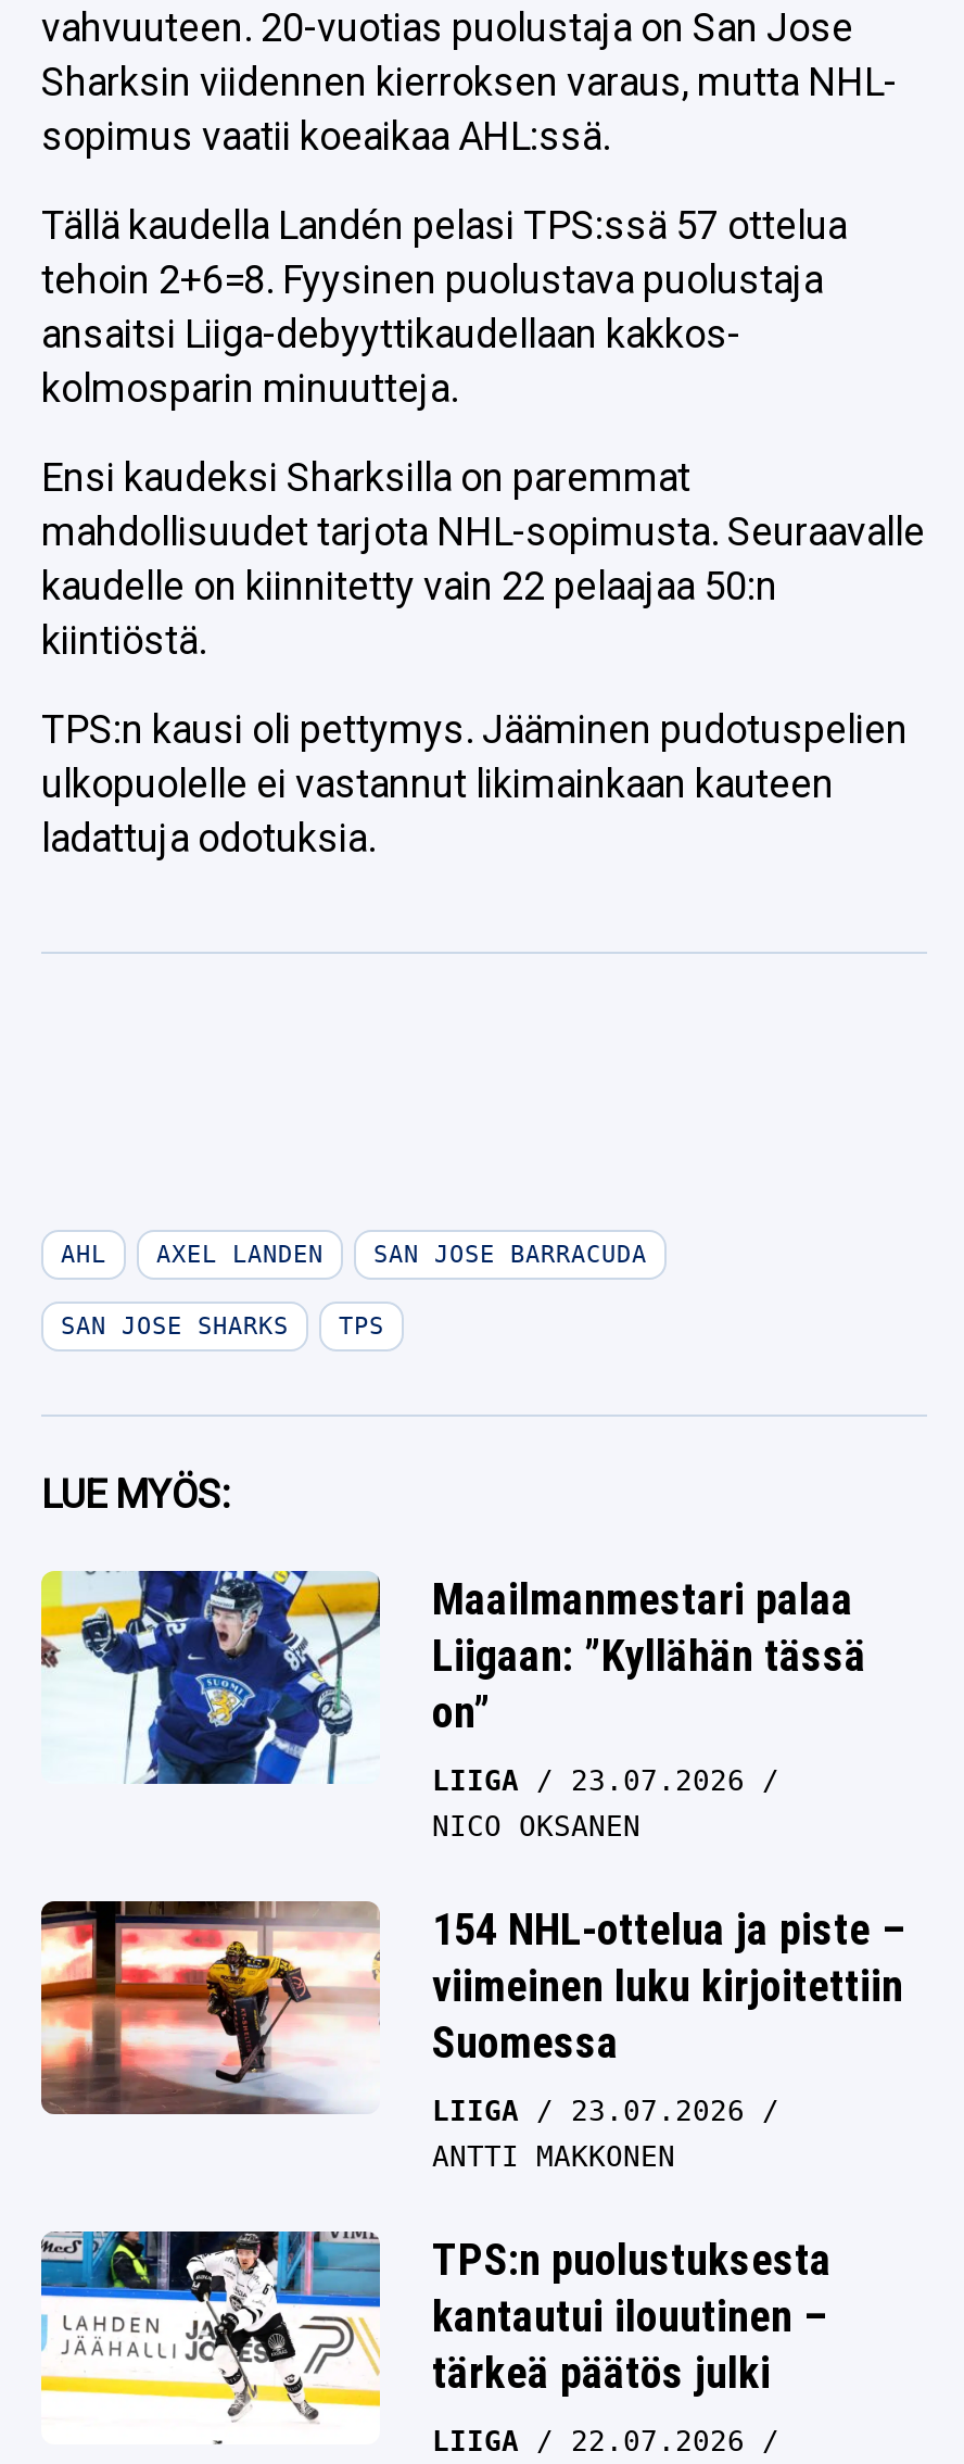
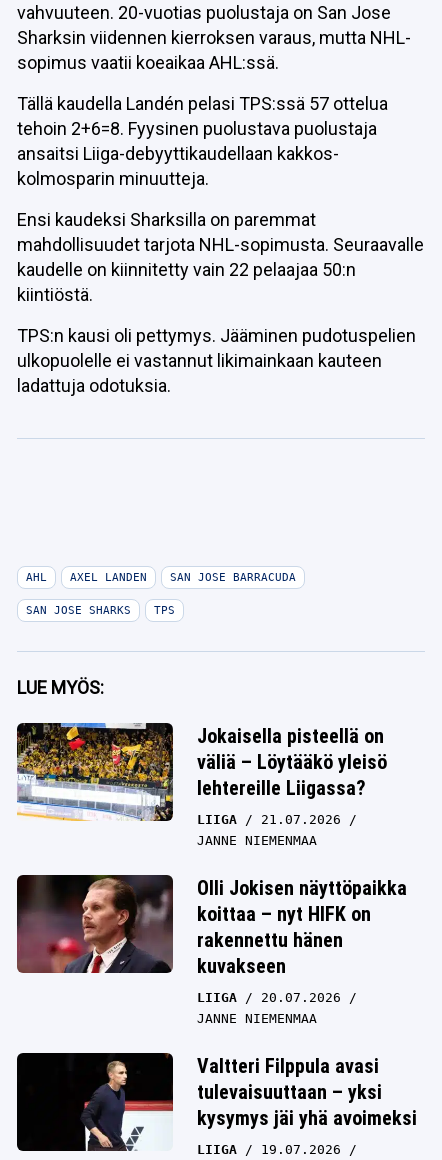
[39,1569,866,1786] [image] | Maailmanmestari palaa | Liigaan: ”Kyllähän tässä | on” -> [16,722,387,822] [image] | Jokaisella pisteellä on | väliä – Löytääkö yleisö | lehtereille Liigassa?
[432,1764,745,1843] 23.07.2026 | NICO OKSANEN -> [197,812,341,848] 21.07.2026 | JANNE NIEMENMAA
[39,1899,905,2116] [image] | 154 NHL-ottelua ja piste – | viimeinen luku kirjoitettiin | Suomessa -> [16,874,407,978] [image] | Olli Jokisen näyttöpaikka | koittaa – nyt HIFK on | rakennettu hänen | kuvakseen
[432,2095,745,2173] 23.07.2026 | ANTTI MAKKONEN -> [197,990,341,1026] 20.07.2026 | JANNE NIEMENMAA
[39,2229,832,2444] [image] | TPS:n puolustuksesta | kantautui ilouutinen – | tärkeä päätös julki -> [16,1052,417,1152] [image] | Valtteri Filppula avasi | tulevaisuuttaan – yksi | kysymys jäi yhä avoimeksi
[432,2425,745,2457] LIIGA 22.07.2026 -> [197,1142,341,1157] LIIGA 19.07.2026

